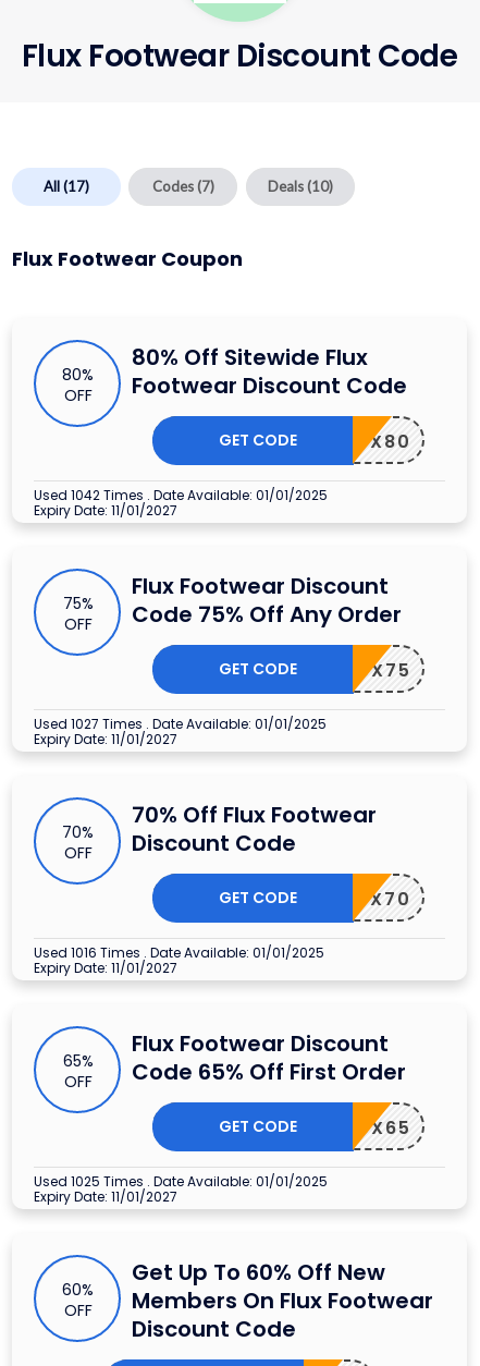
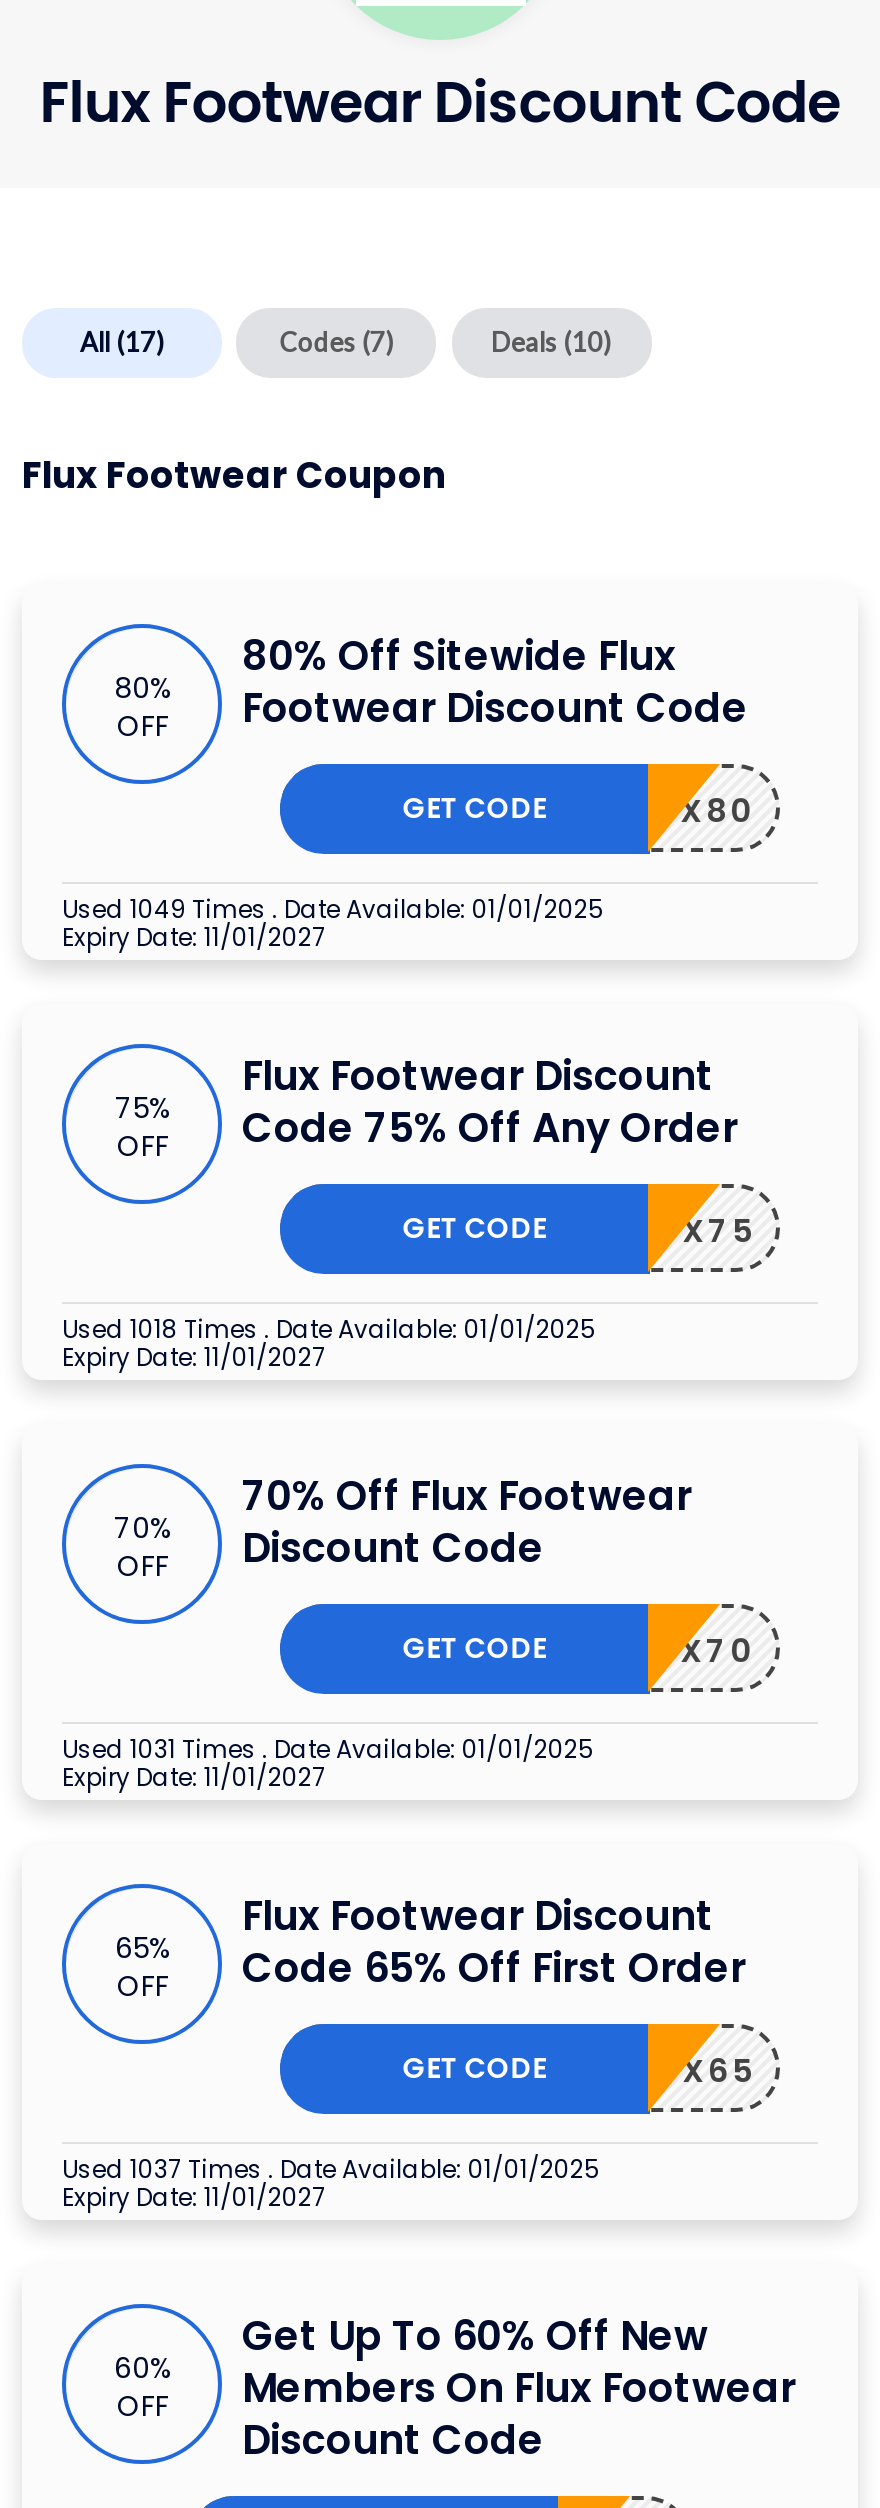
[34,486,328,505] Used 1042 Times. Date Available: 01/01/2025 -> [62,893,604,927] Used 1049 Times. Date Available: 01/01/2025
[34,715,327,734] Used 1027 Times. Date Available: 01/01/2025 -> [62,1313,596,1347] Used 1018 Times. Date Available: 01/01/2025
[34,944,324,962] Used 1016 Times. Date Available: 01/01/2025 -> [62,1733,594,1767] Used 1031 Times. Date Available: 01/01/2025
[34,1173,328,1191] Used 1025 Times. Date Available: 01/01/2025 -> [62,2153,600,2187] Used 1037 Times. Date Available: 01/01/2025

